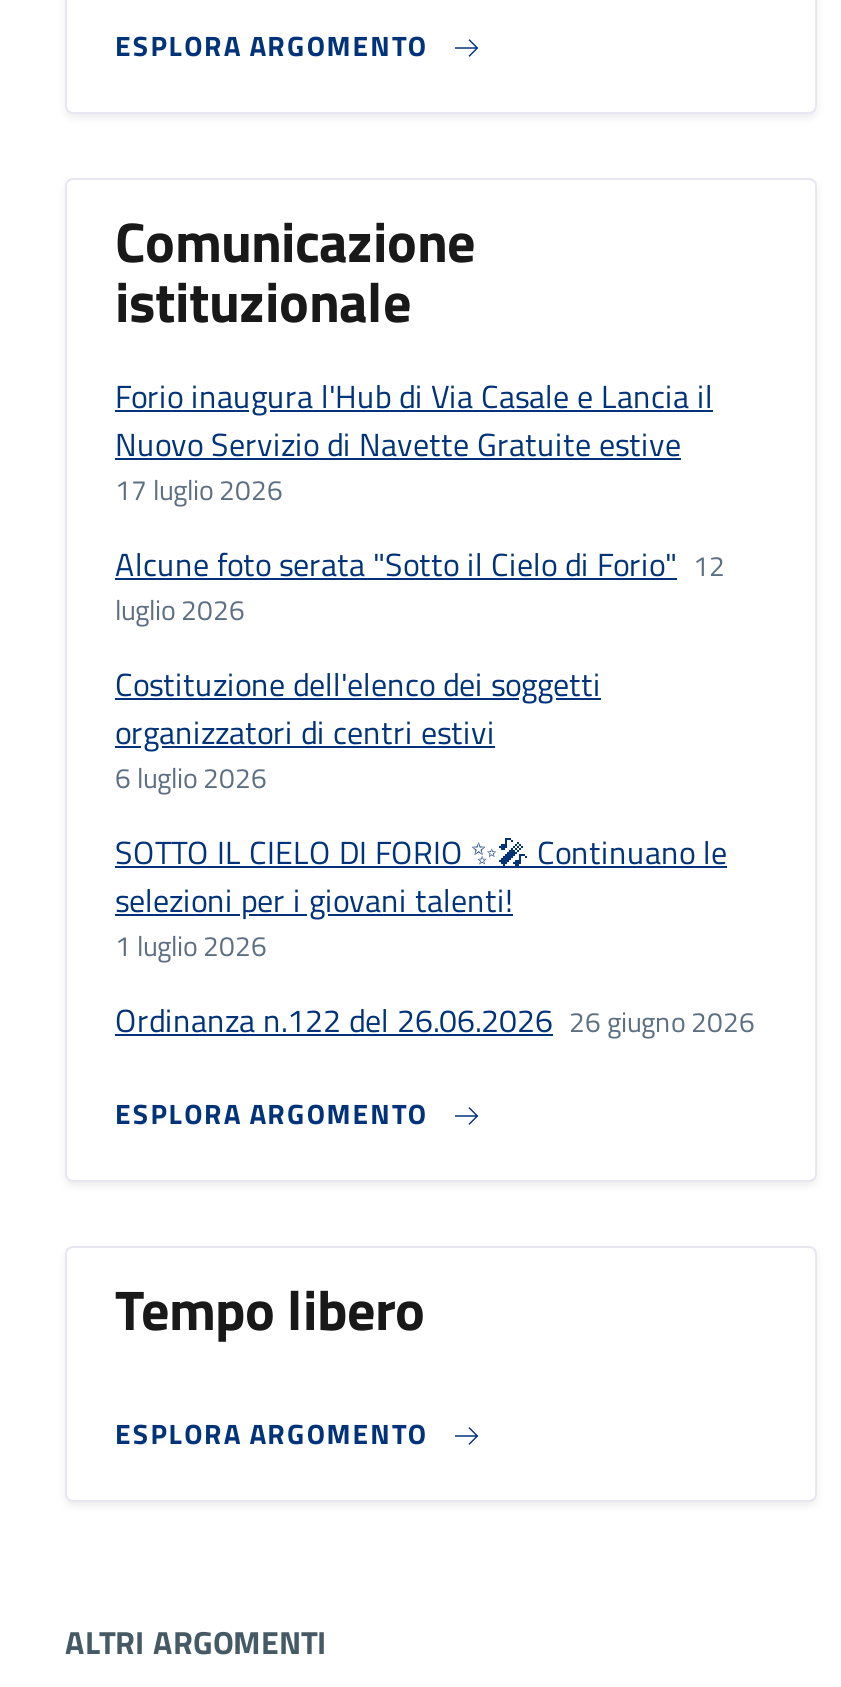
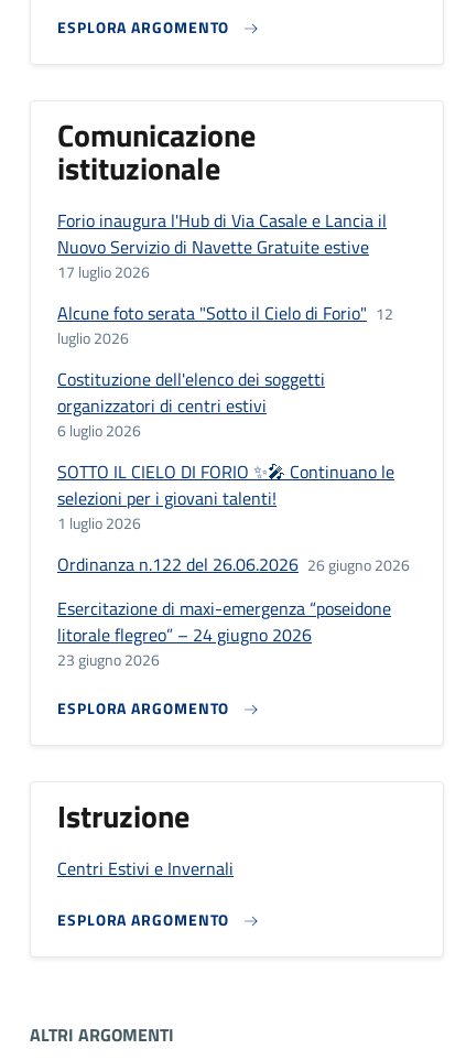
none -> [57,595,391,671] Esercitazione di maxi-emergenza “poseidone | litorale flegreo” – 24 giugno 2026 | 23 giugno 2026
[115,1266,425,1352] Tempo libero -> [57,792,234,882] Istruzione | Centri Estivi e Invernali

